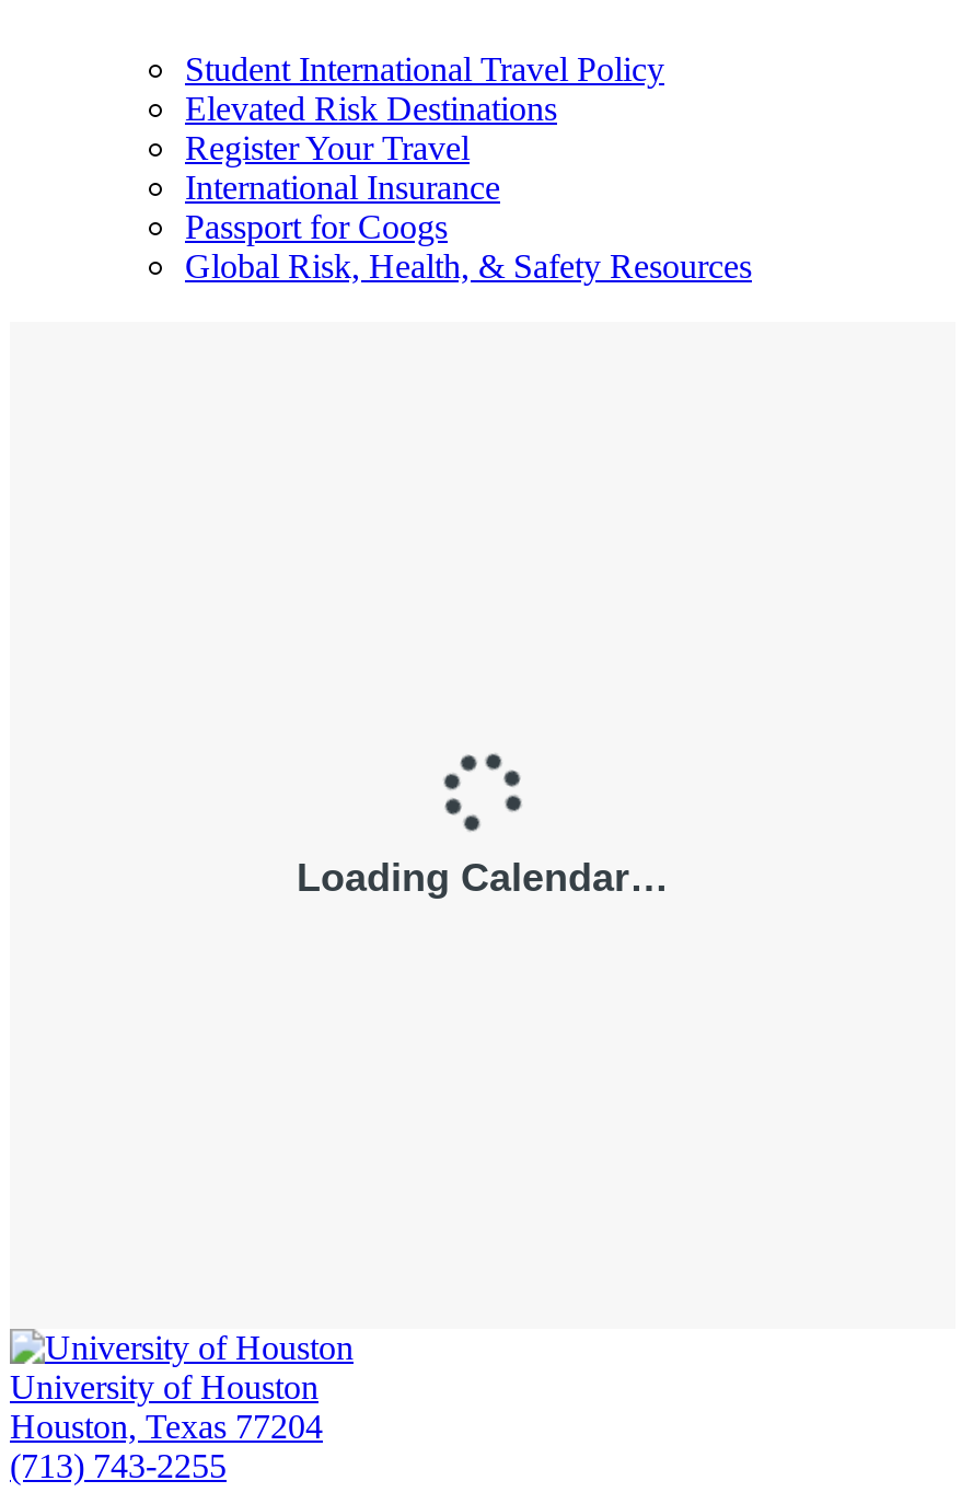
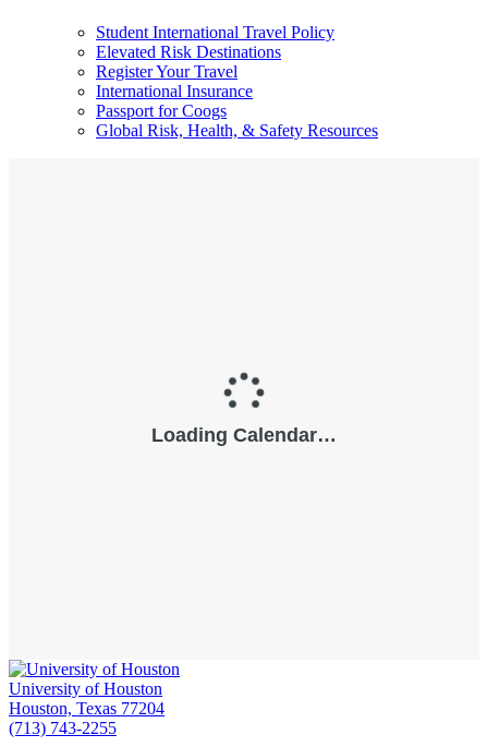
[441,751,524,834] [image] -> [222,371,266,412] [image]

